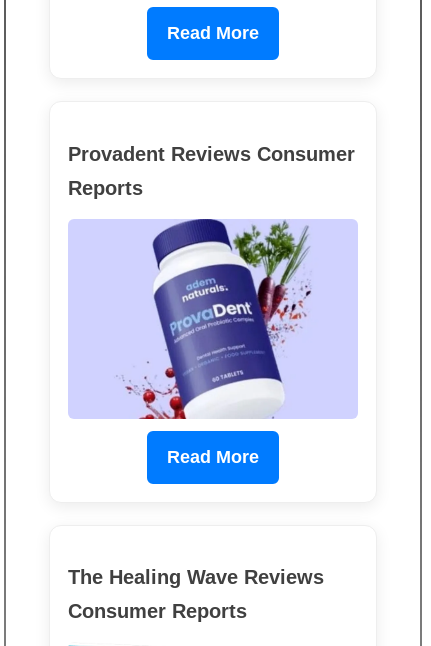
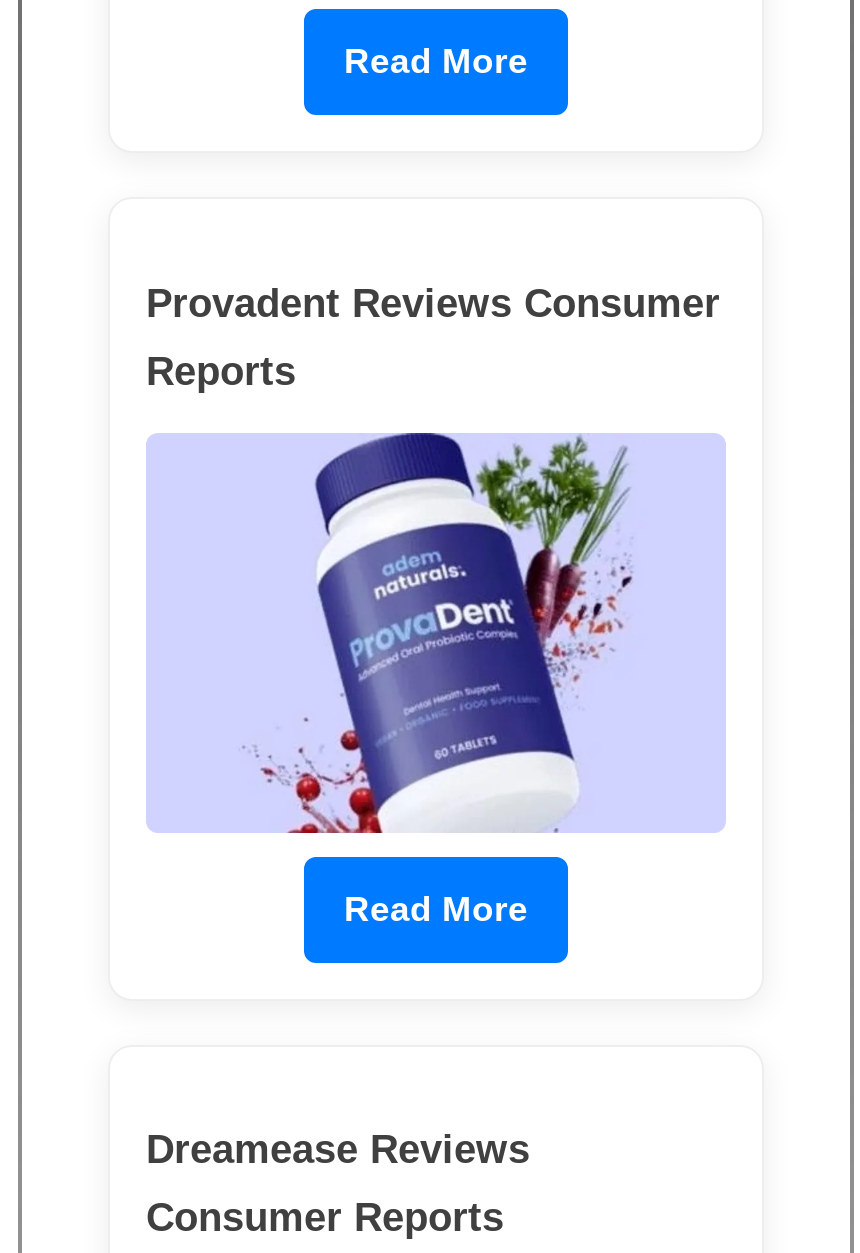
[68,566,324,588] The Healing Wave Reviews -> [146,1127,530,1171] Dreamease Reviews

